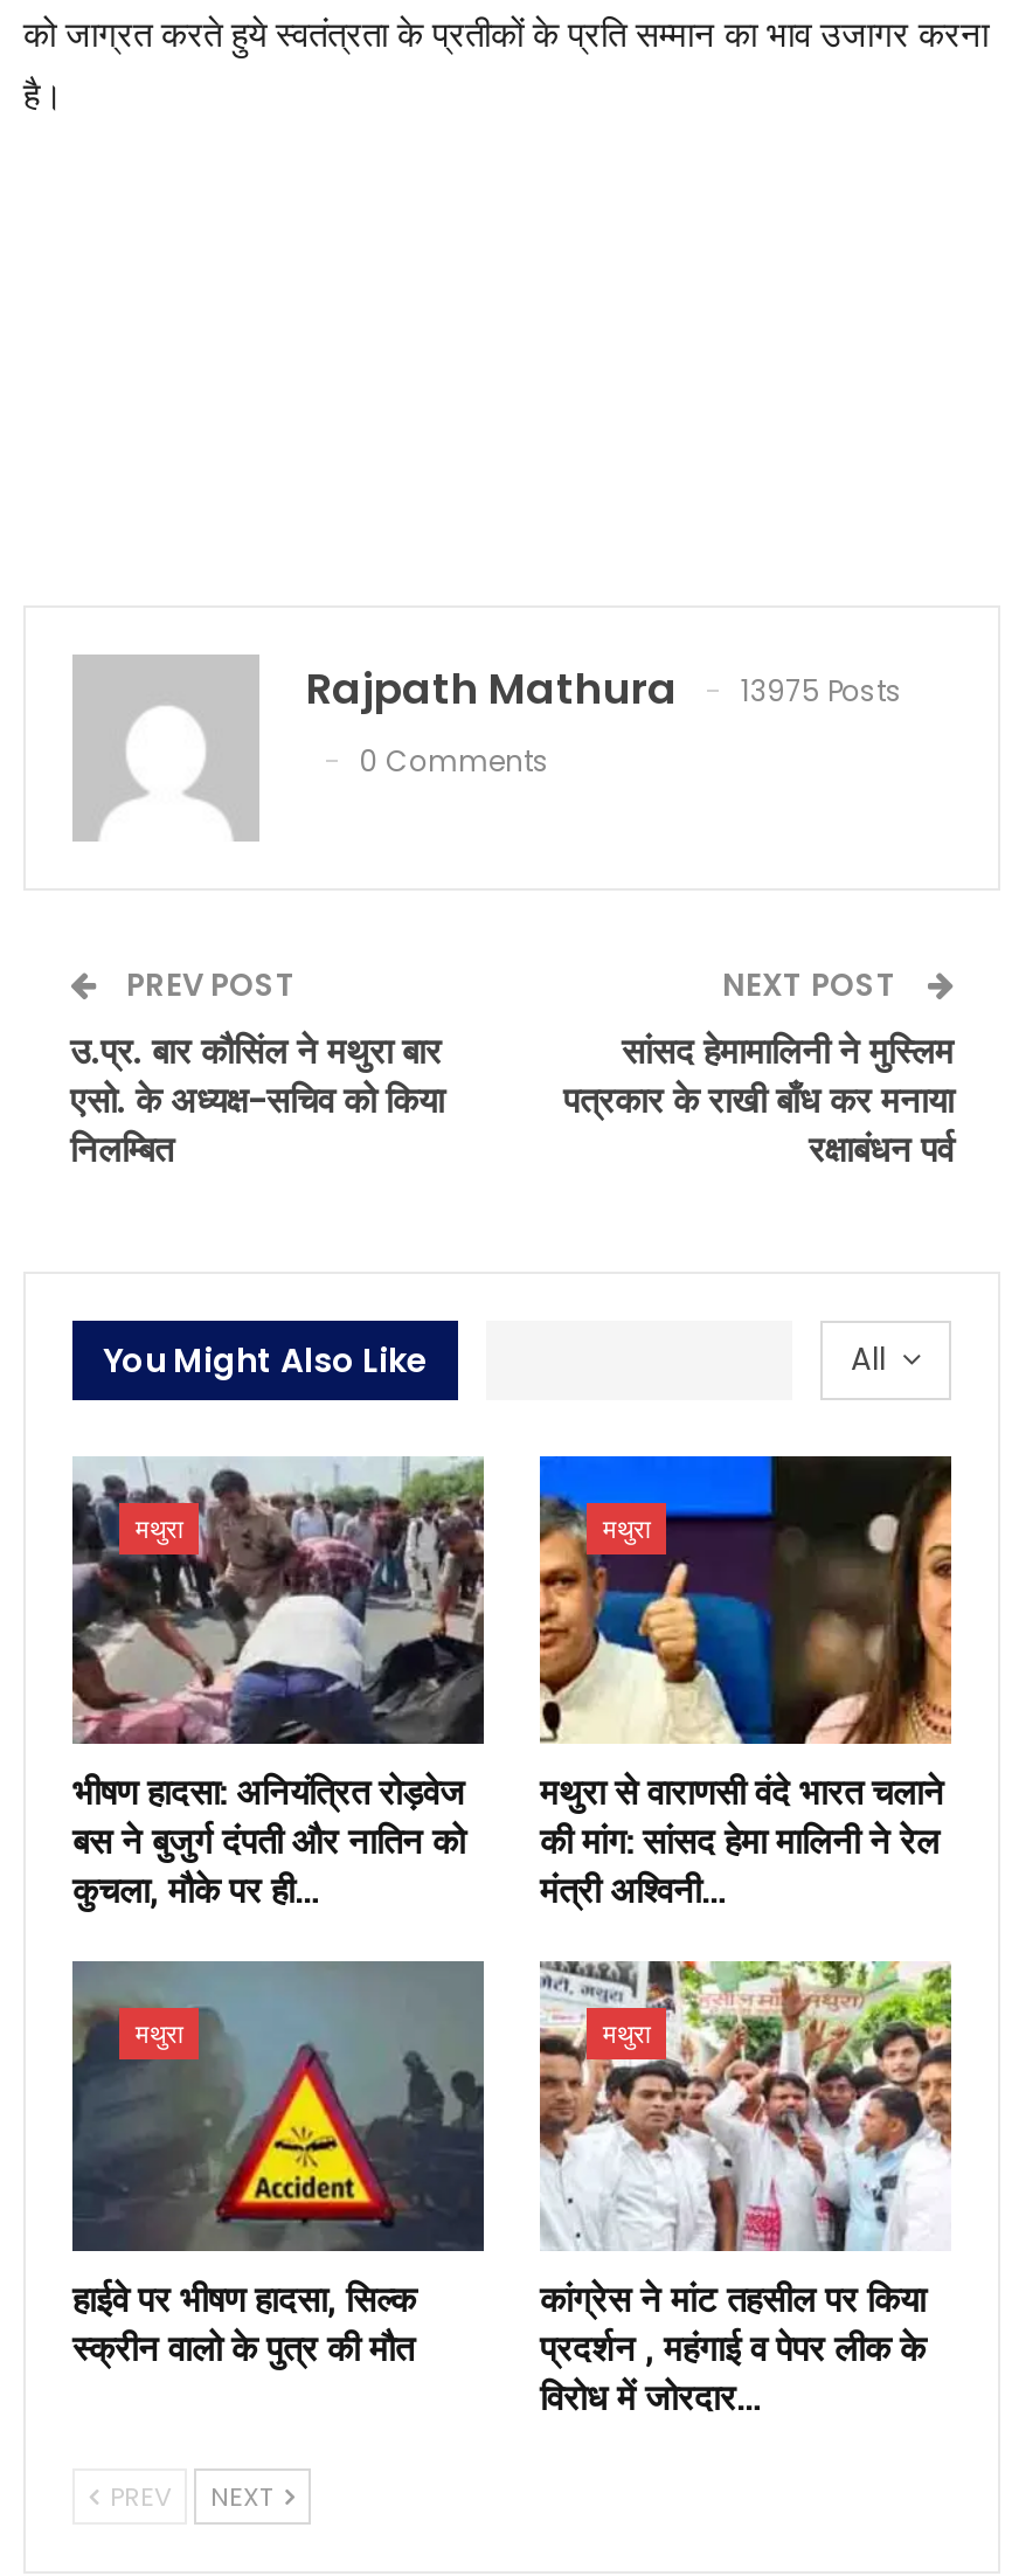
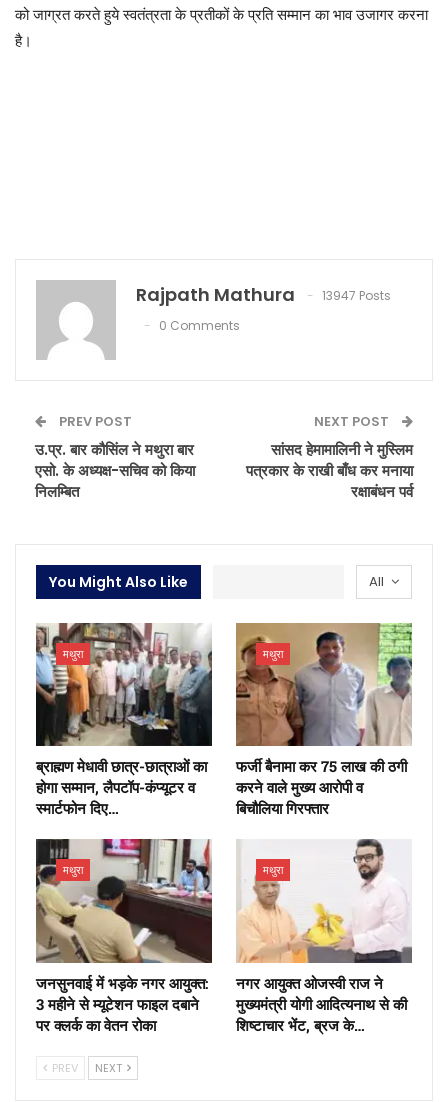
[306,659,902,717] Rajpath Mathura 13975 Posts -> [136,282,391,307] Rajpath Mathura 13947 Posts
[70,1456,486,1913] [image] | भीषण हादसा: अनियंत्रित रोड़वेज | बस ने बुजुर्ग दंपती और नातिन को | कुचला, मौके पर ही… -> [35,622,212,818] [image] | ब्राह्मण मेधावी छात्र-छात्राओं का | होगा सम्मान, लैपटॉप-कंप्यूटर व | स्मार्टफोन दिए…
[538,1454,954,1913] [image] | मथुरा से वाराणसी वंदे भारत चलाने | की मांग: सांसद हेमा मालिनी ने रेल | मंत्री अश्विनी… -> [235,622,413,818] [image] | फर्जी बैनामा कर 75 लाख की ठगी | करने वाले मुख्य आरोपी व | बिचौलिया गिरफ्तार
[70,1959,484,2369] [image] | हाईवे पर भीषण हादसा, सिल्क | स्क्रीन वालो के पुत्र की मौत -> [35,838,213,1034] [image] | जनसुनवाई में भड़के नगर आयुक्त: | 3 महीने से म्यूटेशन फाइल दबाने | पर क्लर्क का वेतन रोका
[538,1959,954,2418] [image] | कांग्रेस ने मांट तहसील पर किया | प्रदर्शन , महंगाई व पेपर लीक के | विरोध में जोरदार… -> [236,839,413,1034] [image] | नगर आयुक्त ओजस्वी राज ने | मुख्यमंत्री योगी आदित्यनाथ से की | शिष्टाचार भेंट, ब्रज के…

